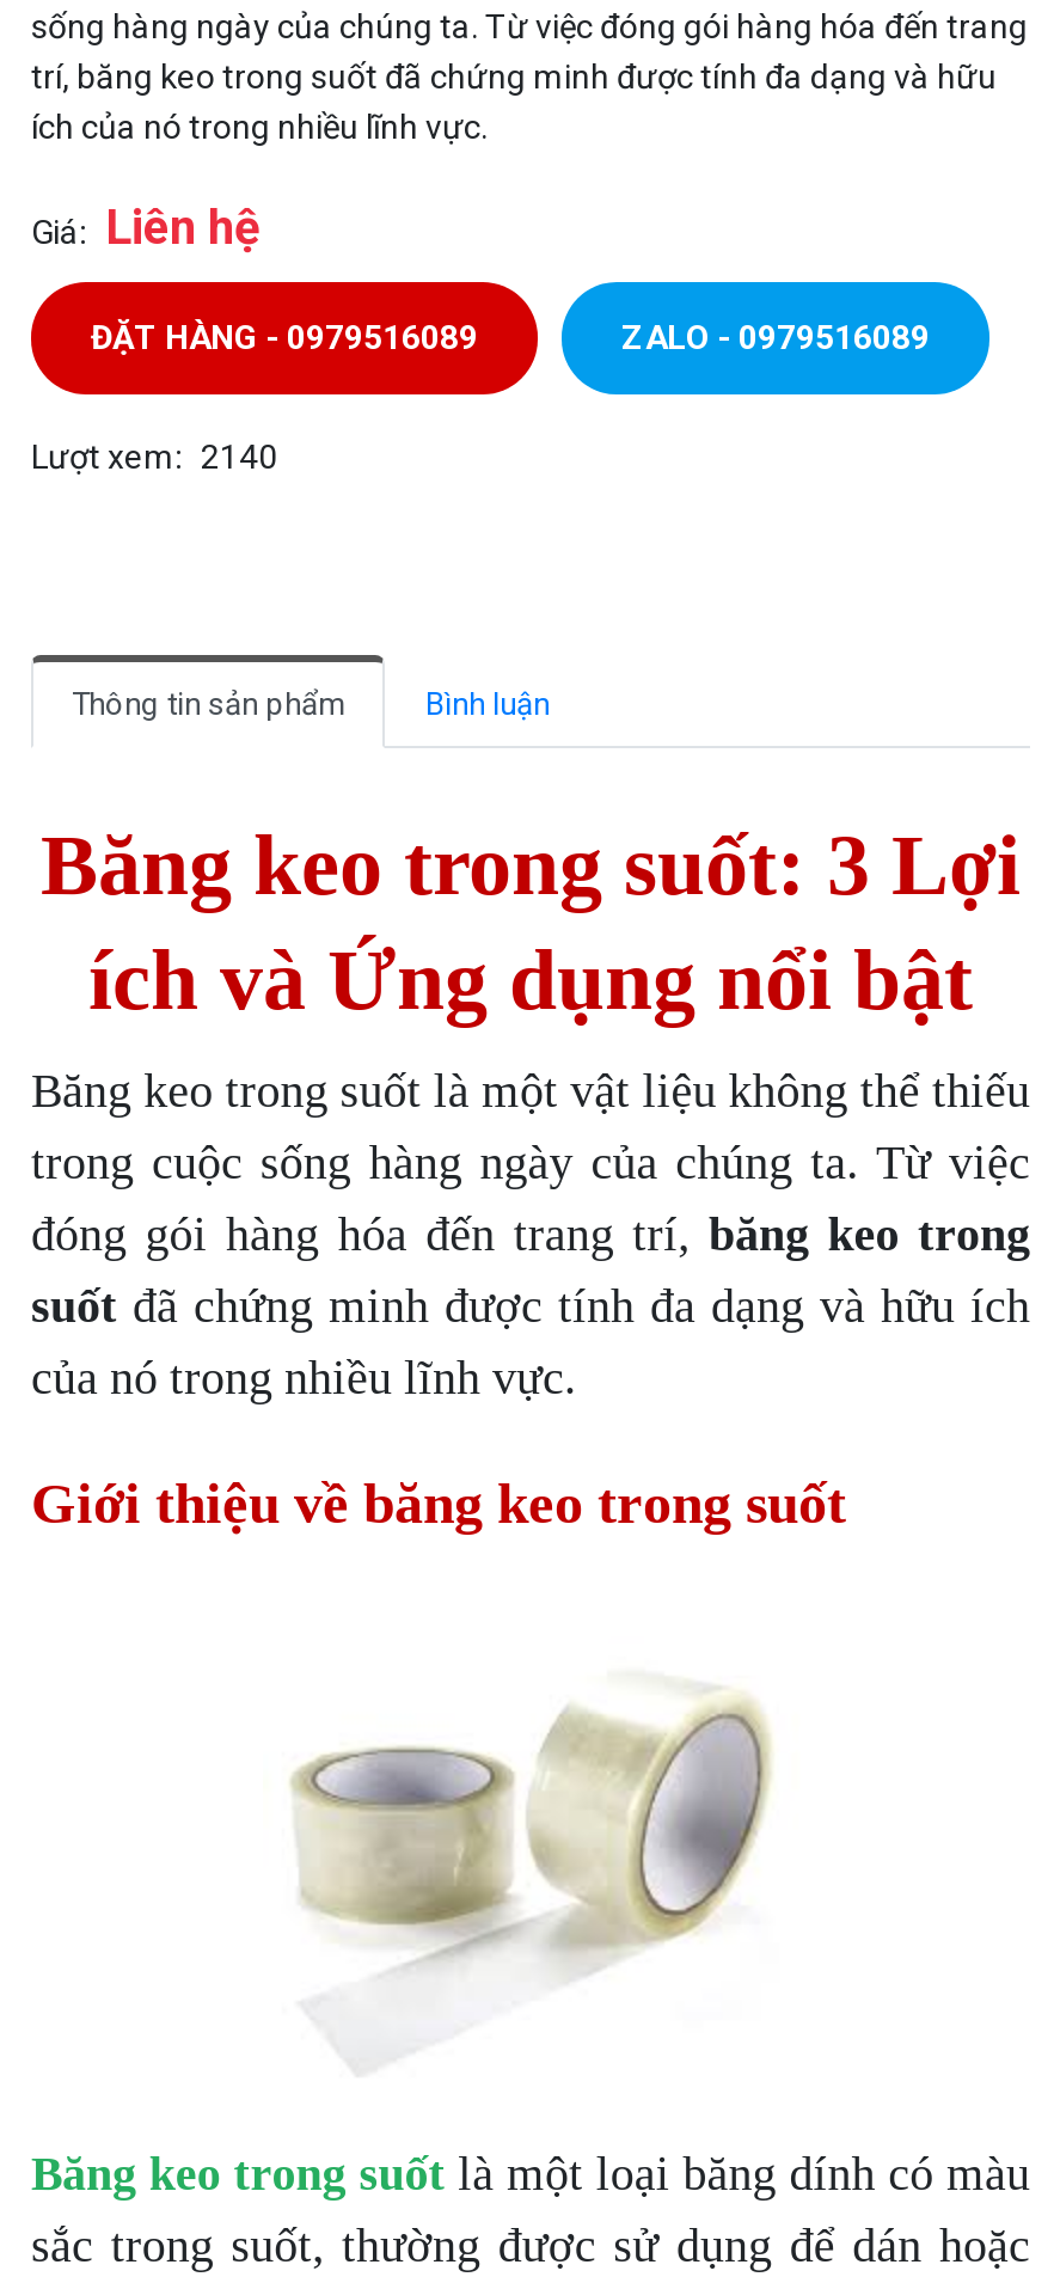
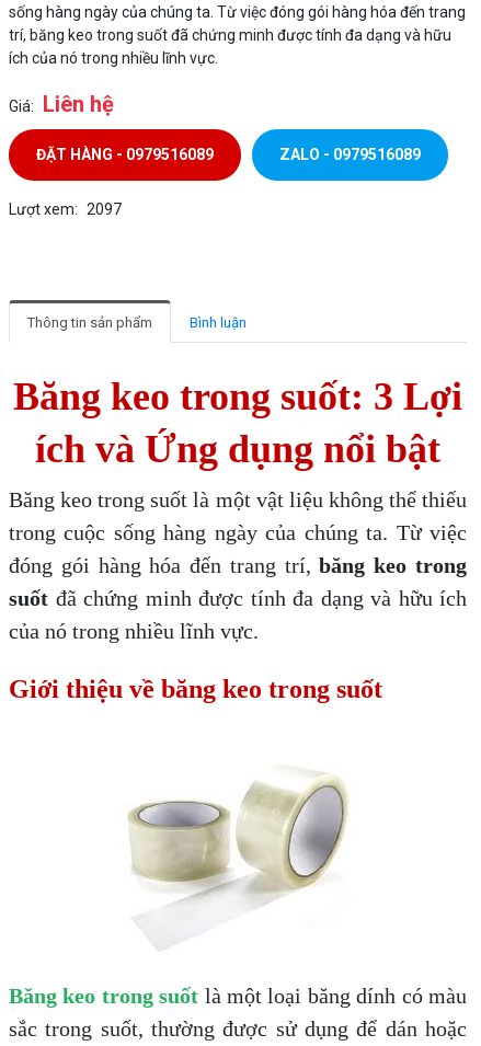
[31,437,277,475] Lượt xem: 2140 -> [9,200,122,218] Lượt xem: 2097

